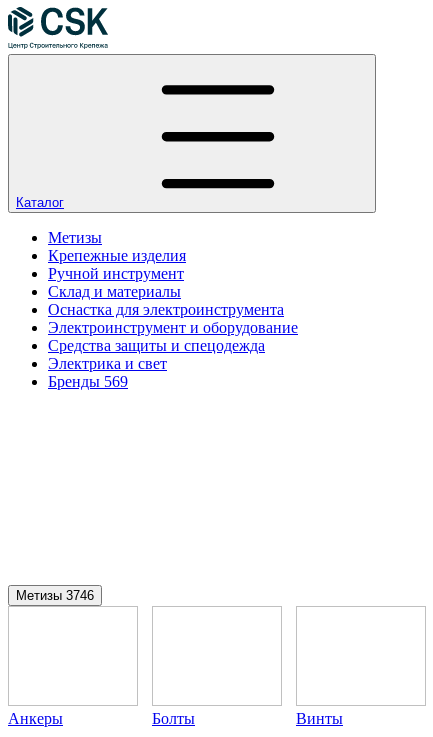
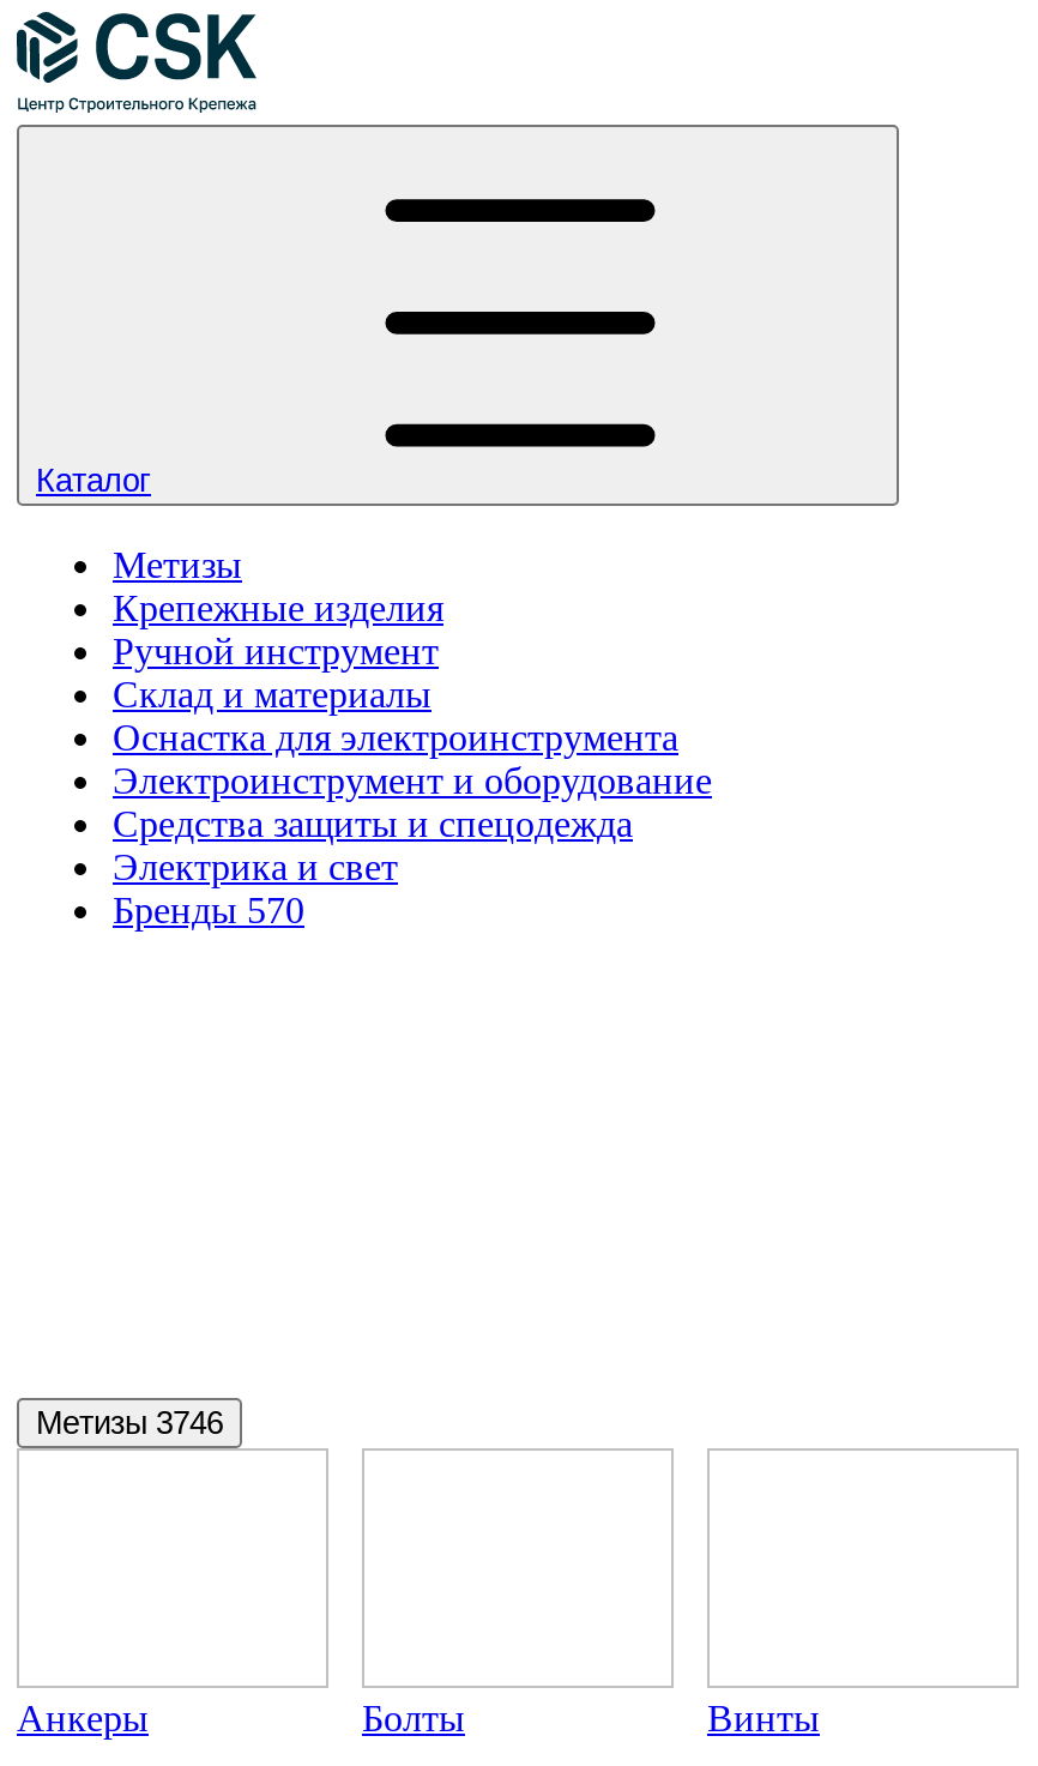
[48,373,128,390] Бренды 569 -> [113,890,304,930] Бренды 570

